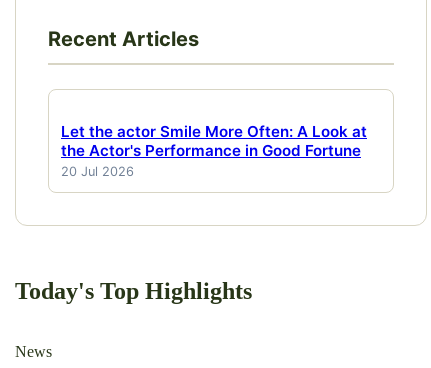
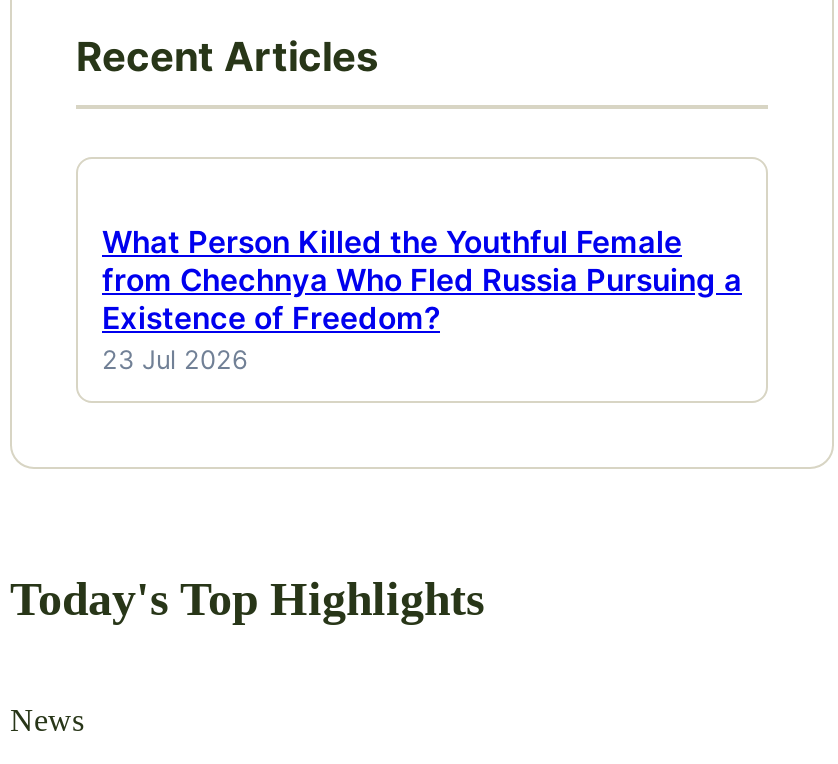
[61,122,367,179] Let the actor Smile More Often: A Look at | the Actor's Performance in Good Fortune | 20 Jul 2026 -> [102,223,742,375] What Person Killed the Youthful Female | from Chechnya Who Fled Russia Pursuing a | Existence of Freedom? | 23 Jul 2026

